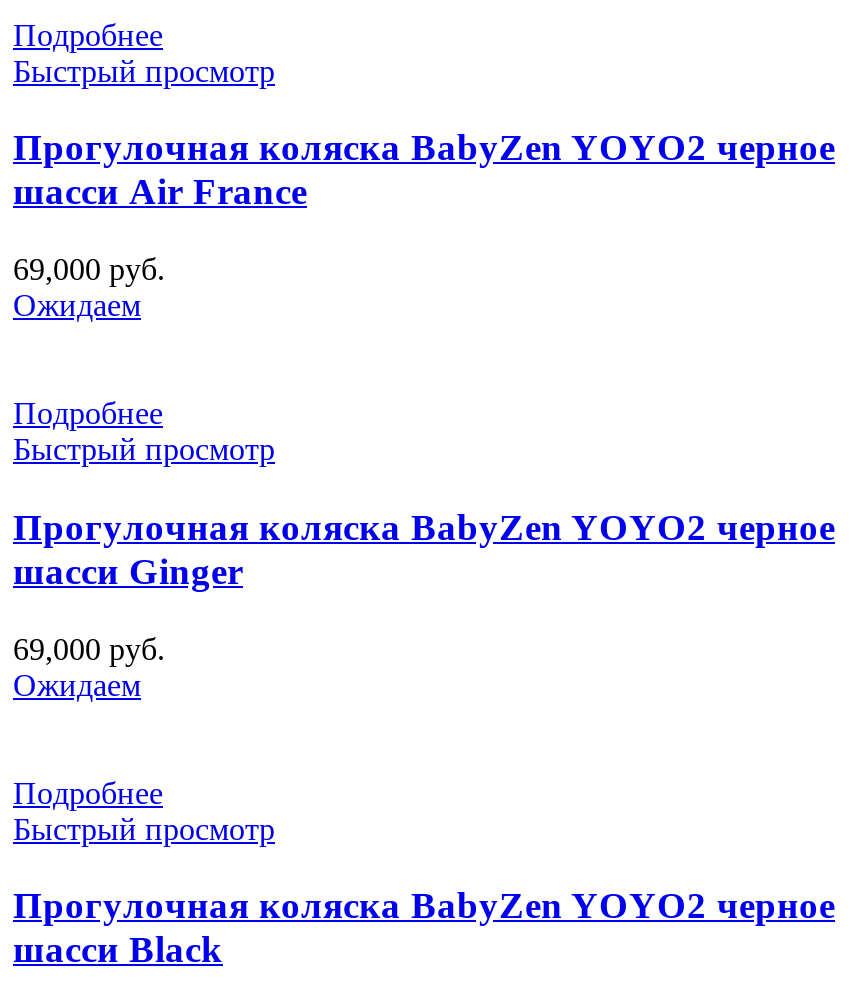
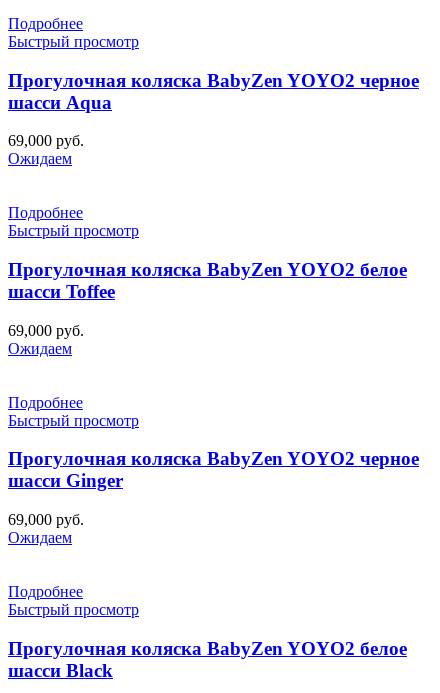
[13,171,307,213] шасси Air France -> [8,91,407,302] шасси Aqua | 69,000 руб. | Ожидаем | Подробнее | Быстрый просмотр | Прогулочная коляска BabyZen YOYO2 белое | шасси Toffee
[13,885,835,927] Прогулочная коляска BabyZen YOYO2 черное -> [8,638,407,659] Прогулочная коляска BabyZen YOYO2 белое

